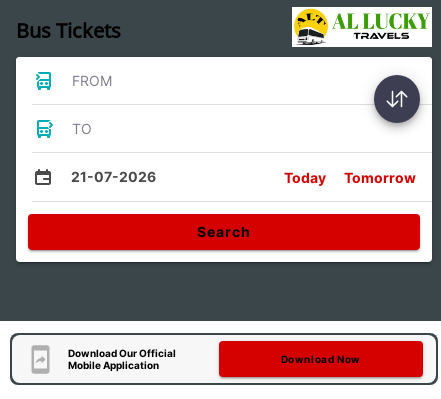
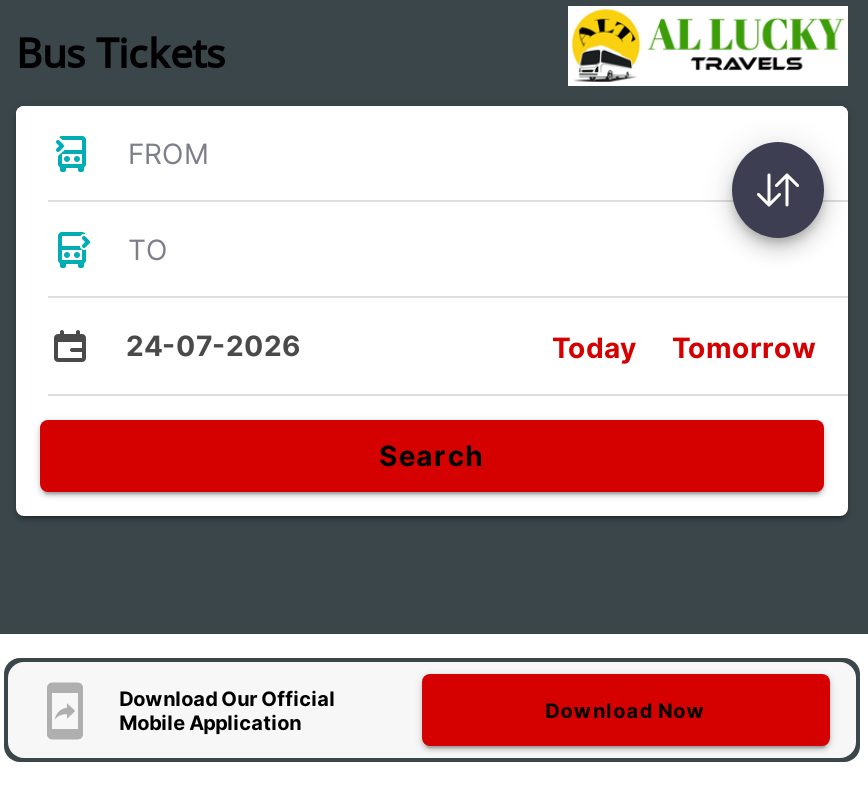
[71,168,156,185] 21-07-2026 -> [126,328,300,362] 24-07-2026

